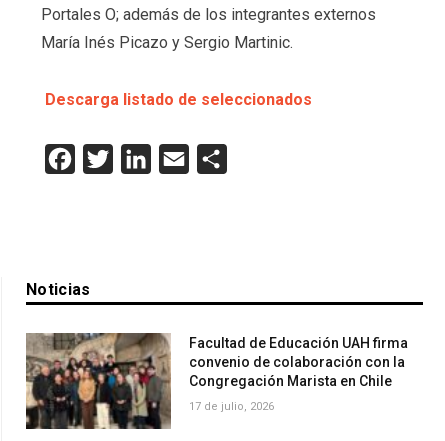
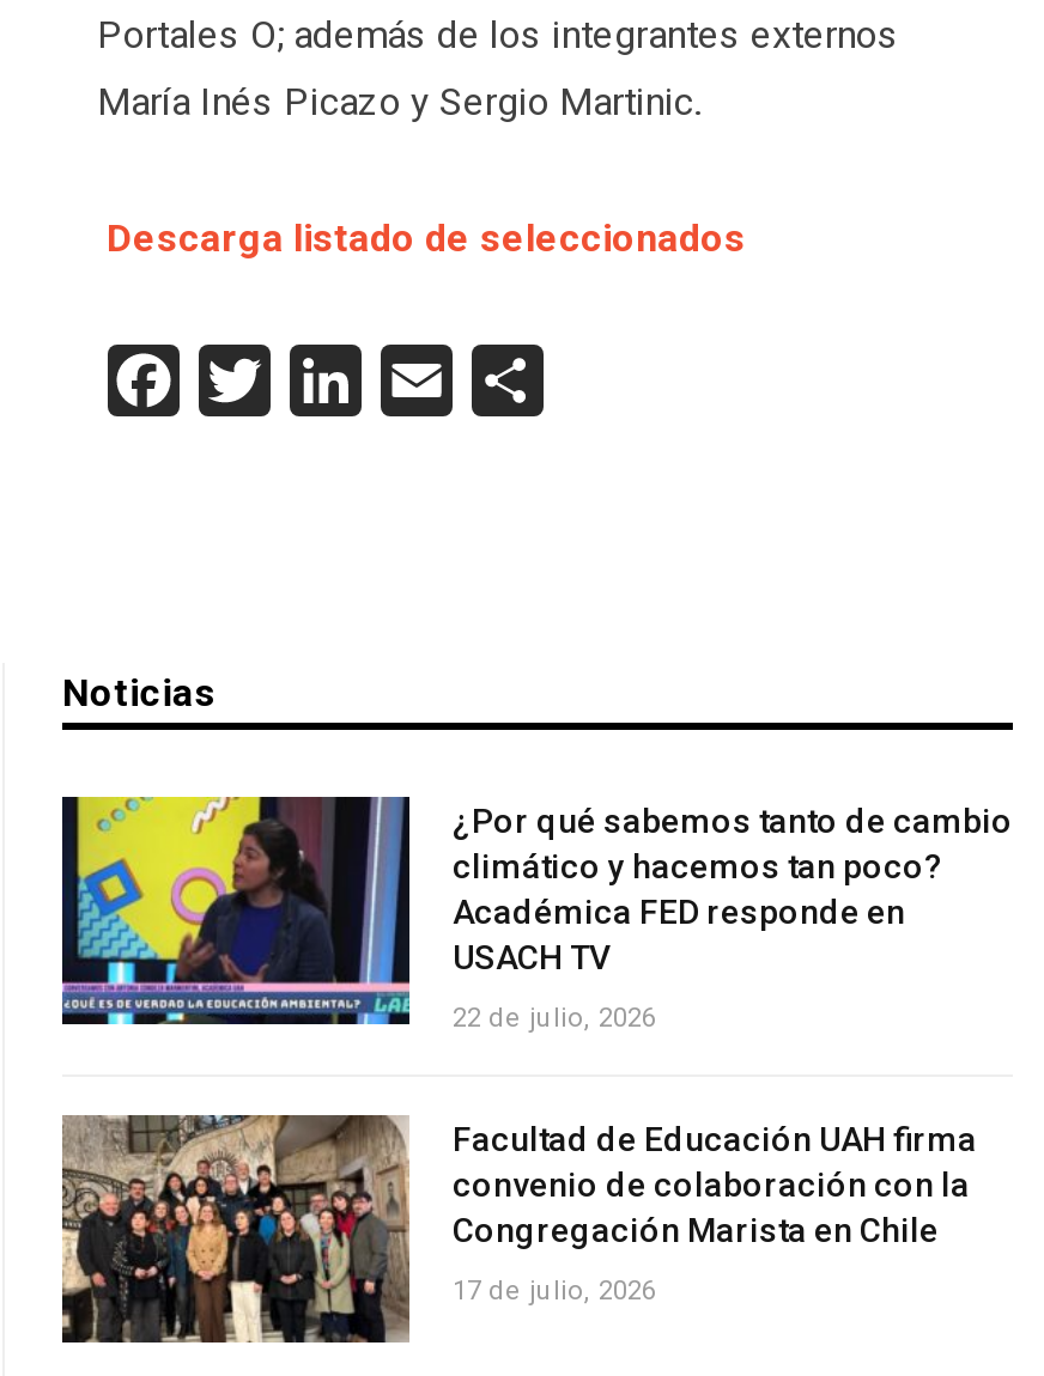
none -> [60,794,1013,1033] [image] | ¿Por qué sabemos tanto de cambio | climático y hacemos tan poco? | Académica FED responde en | USACH TV | 22 de julio, 2026

